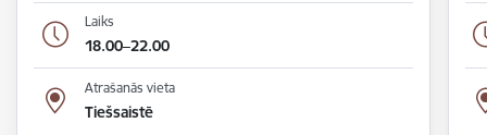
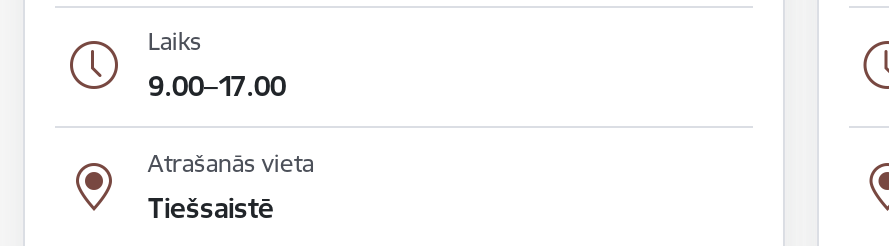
[84,36,169,56] 18.00–22.00 -> [148,68,286,104] 9.00–17.00

